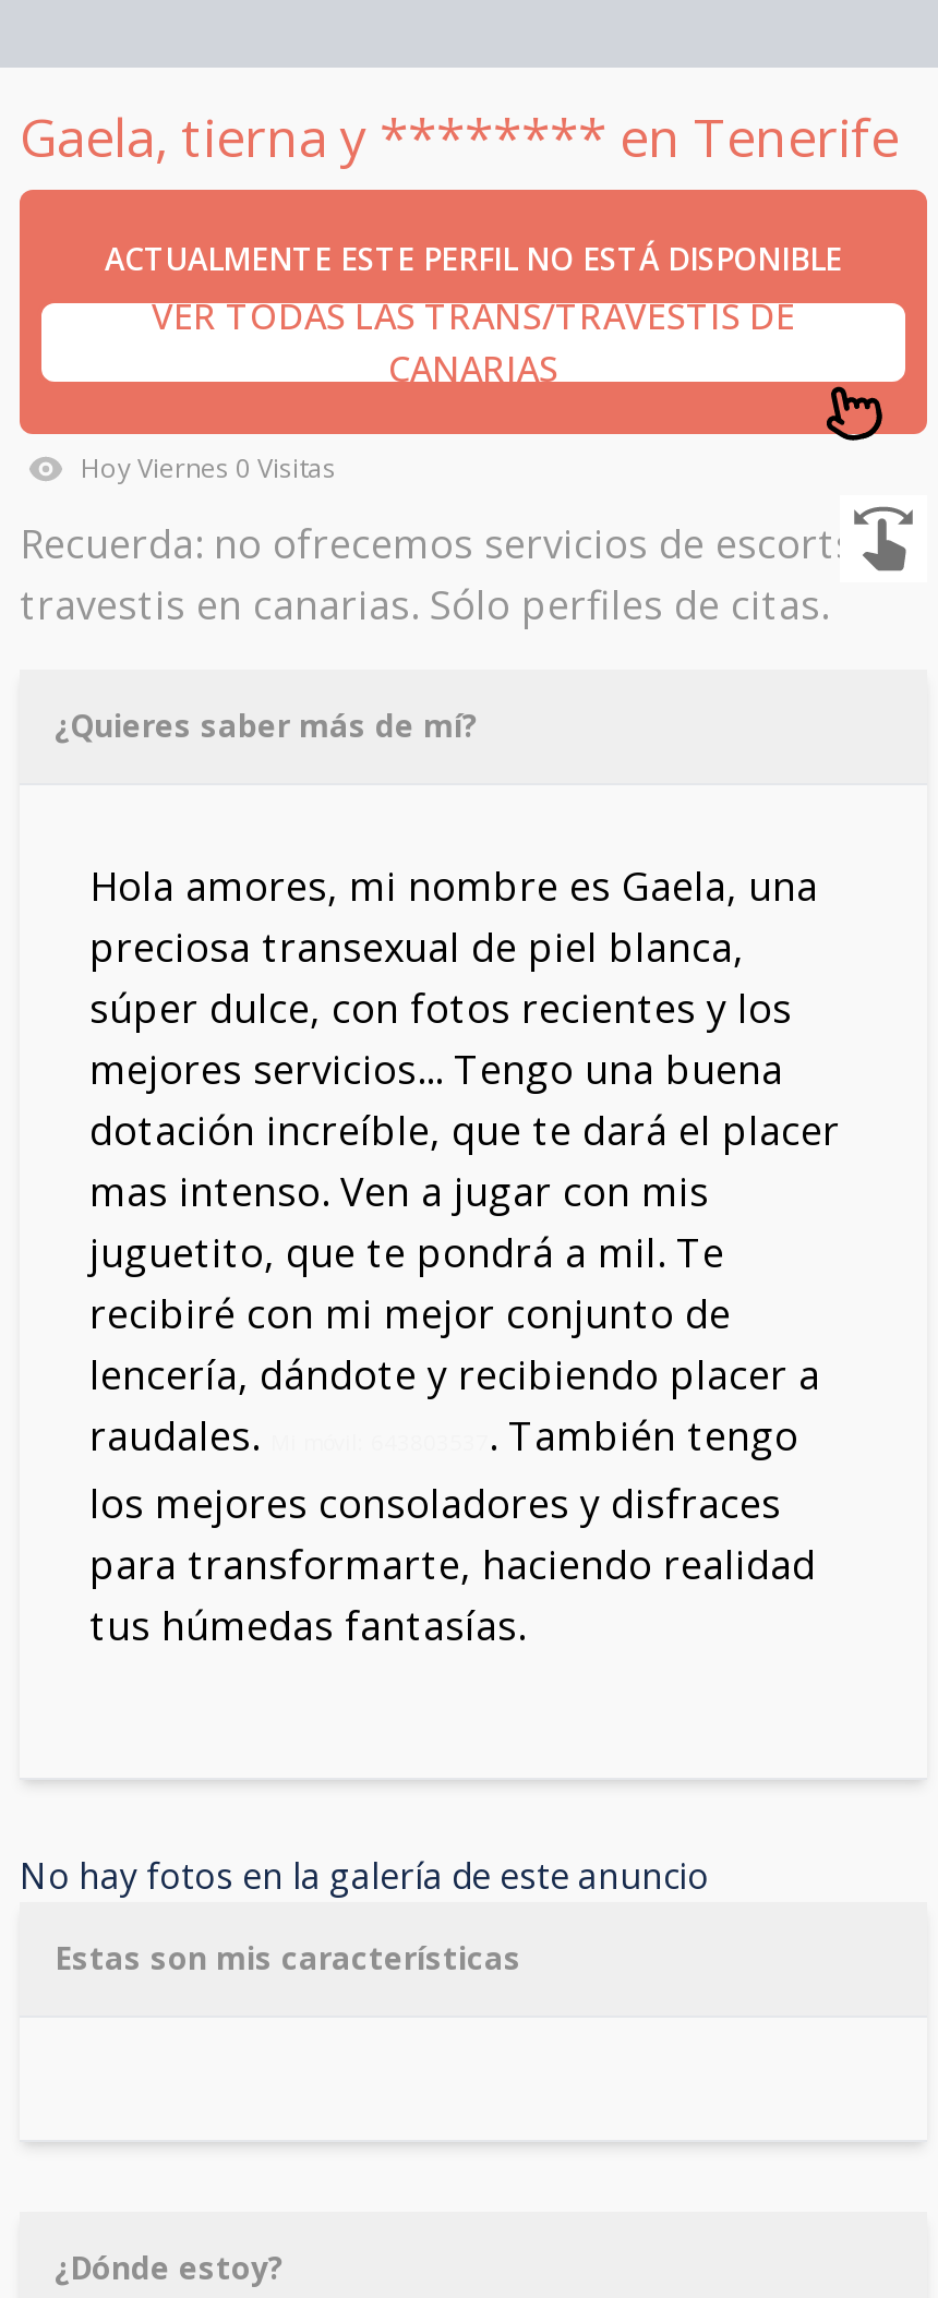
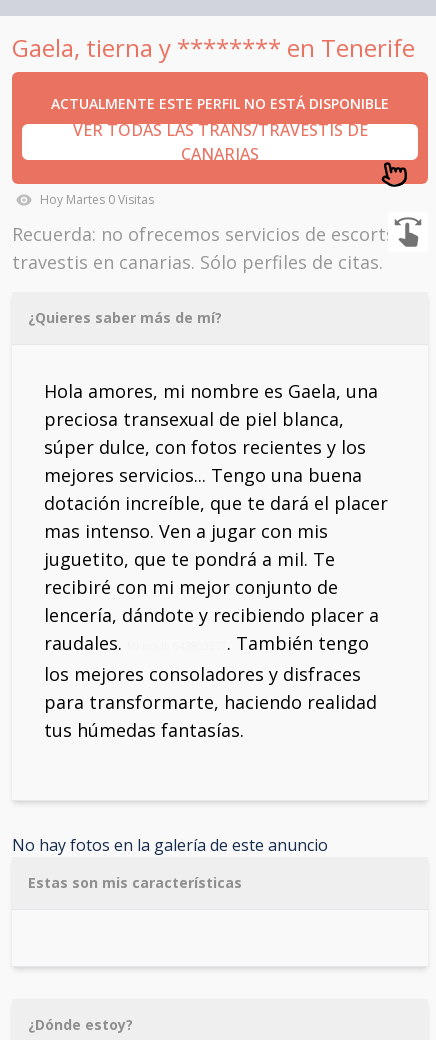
[81,449,336,486] Hoy Viernes 0 Visitas -> [40,191,154,208] Hoy Martes 0 Visitas

